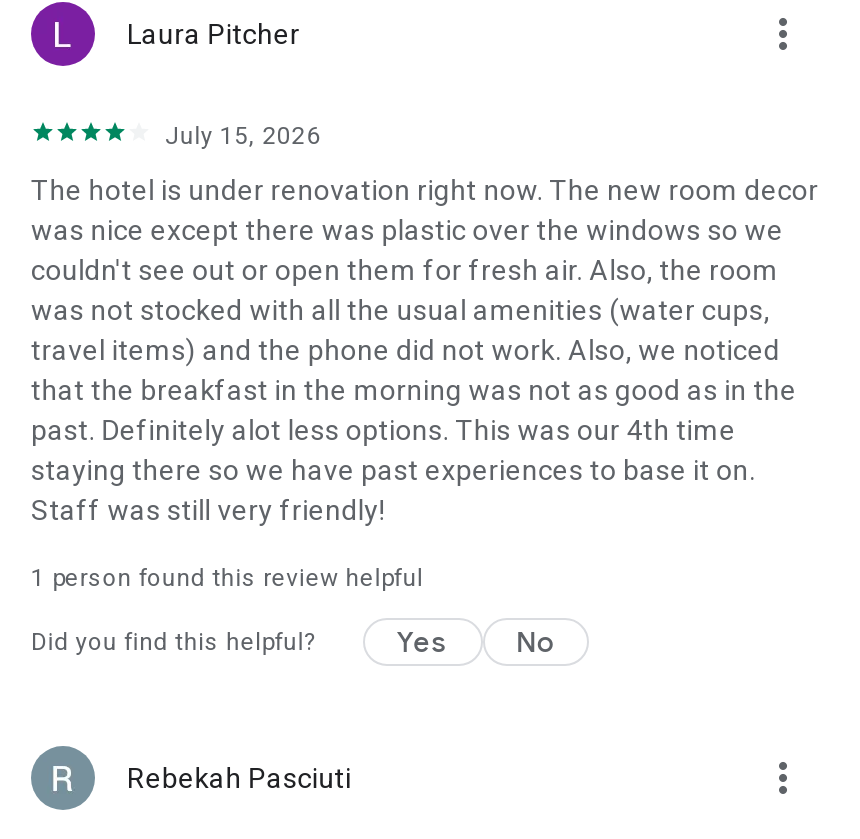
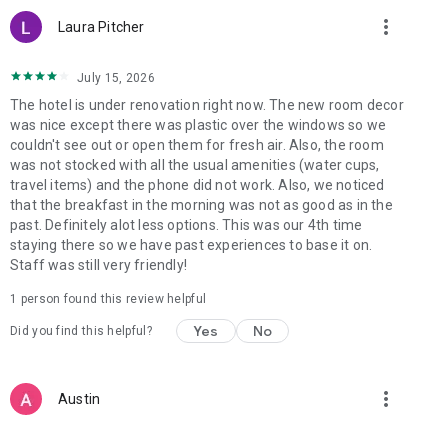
[29,743,351,813] [image] | Rebekah Pasciuti -> [9,382,100,416] [image] | Austin

